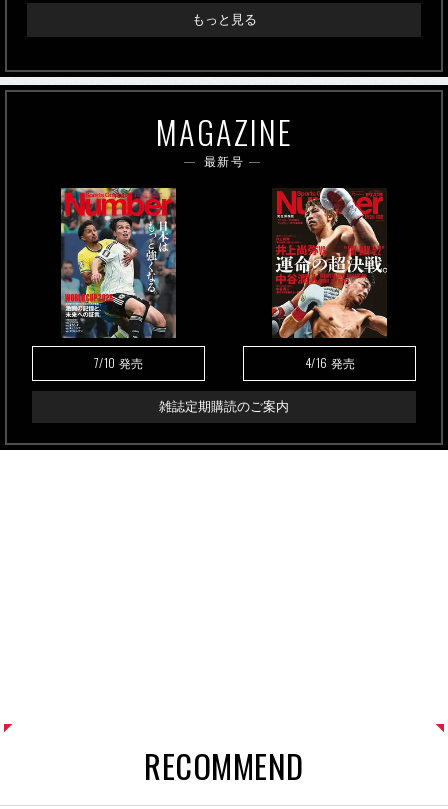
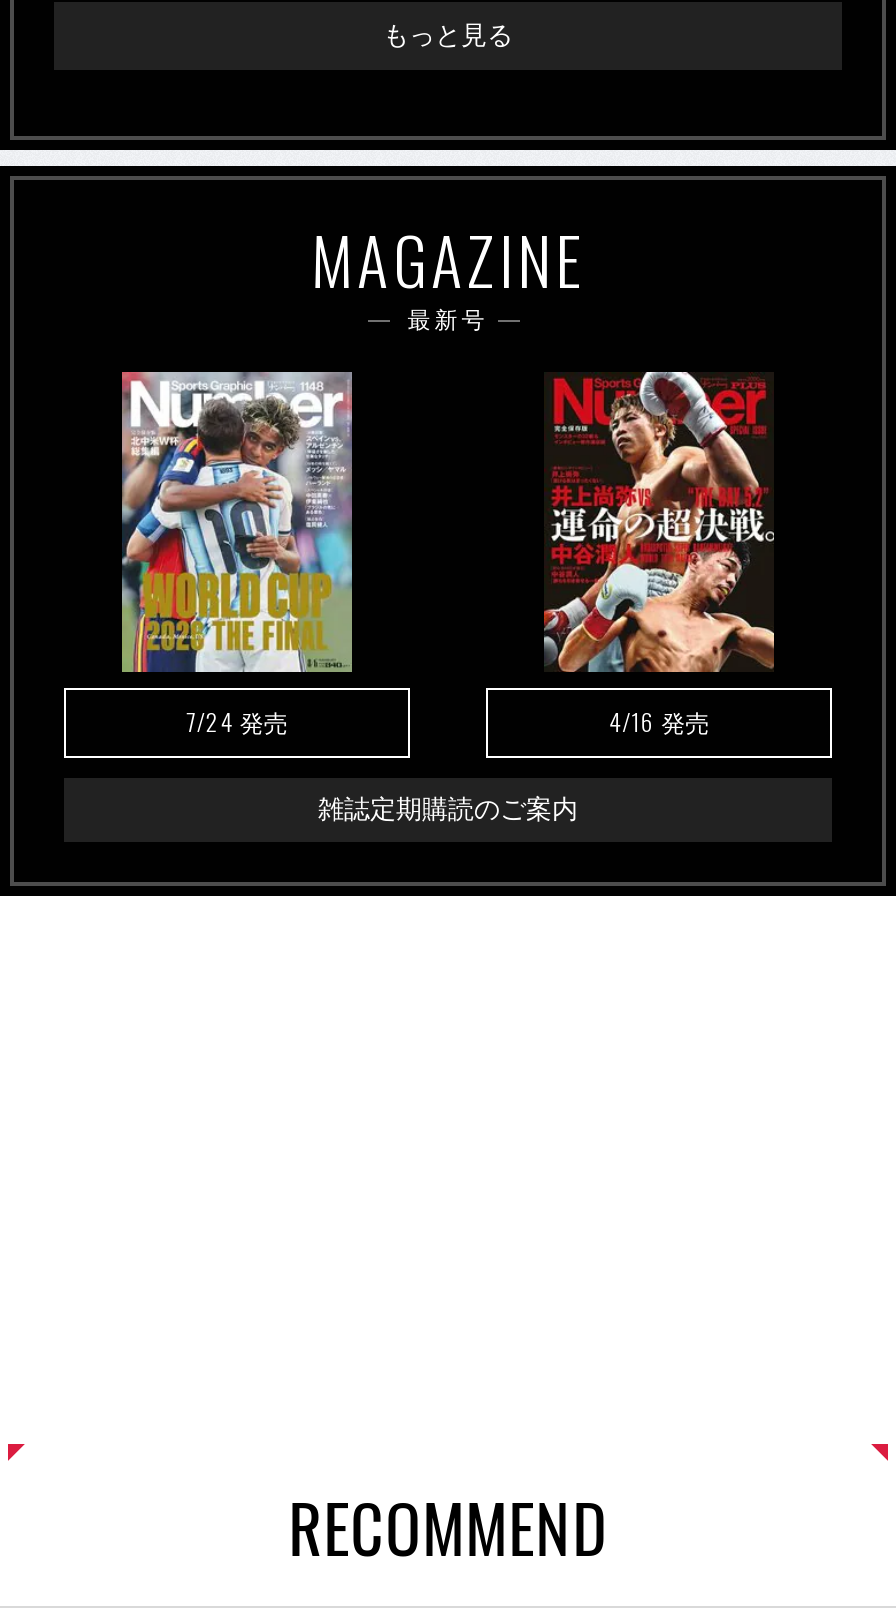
[61,187,176,370] [image] | 7/10発売 -> [120,370,354,737] [image] | 7/24発売

